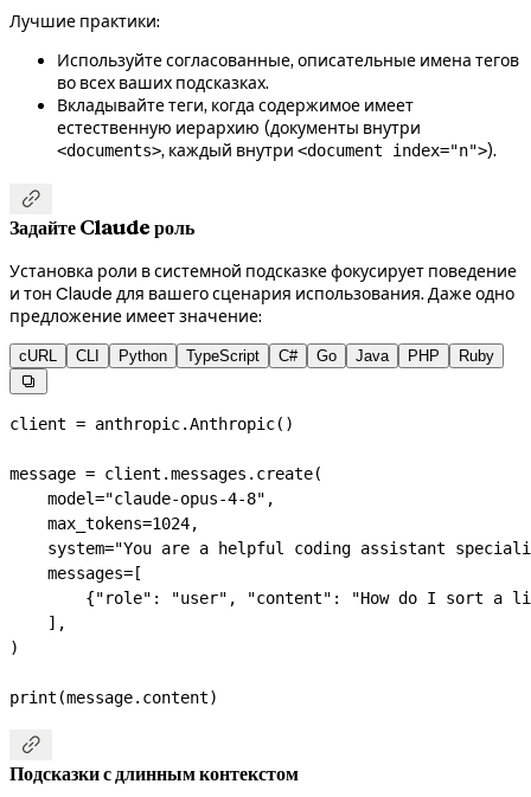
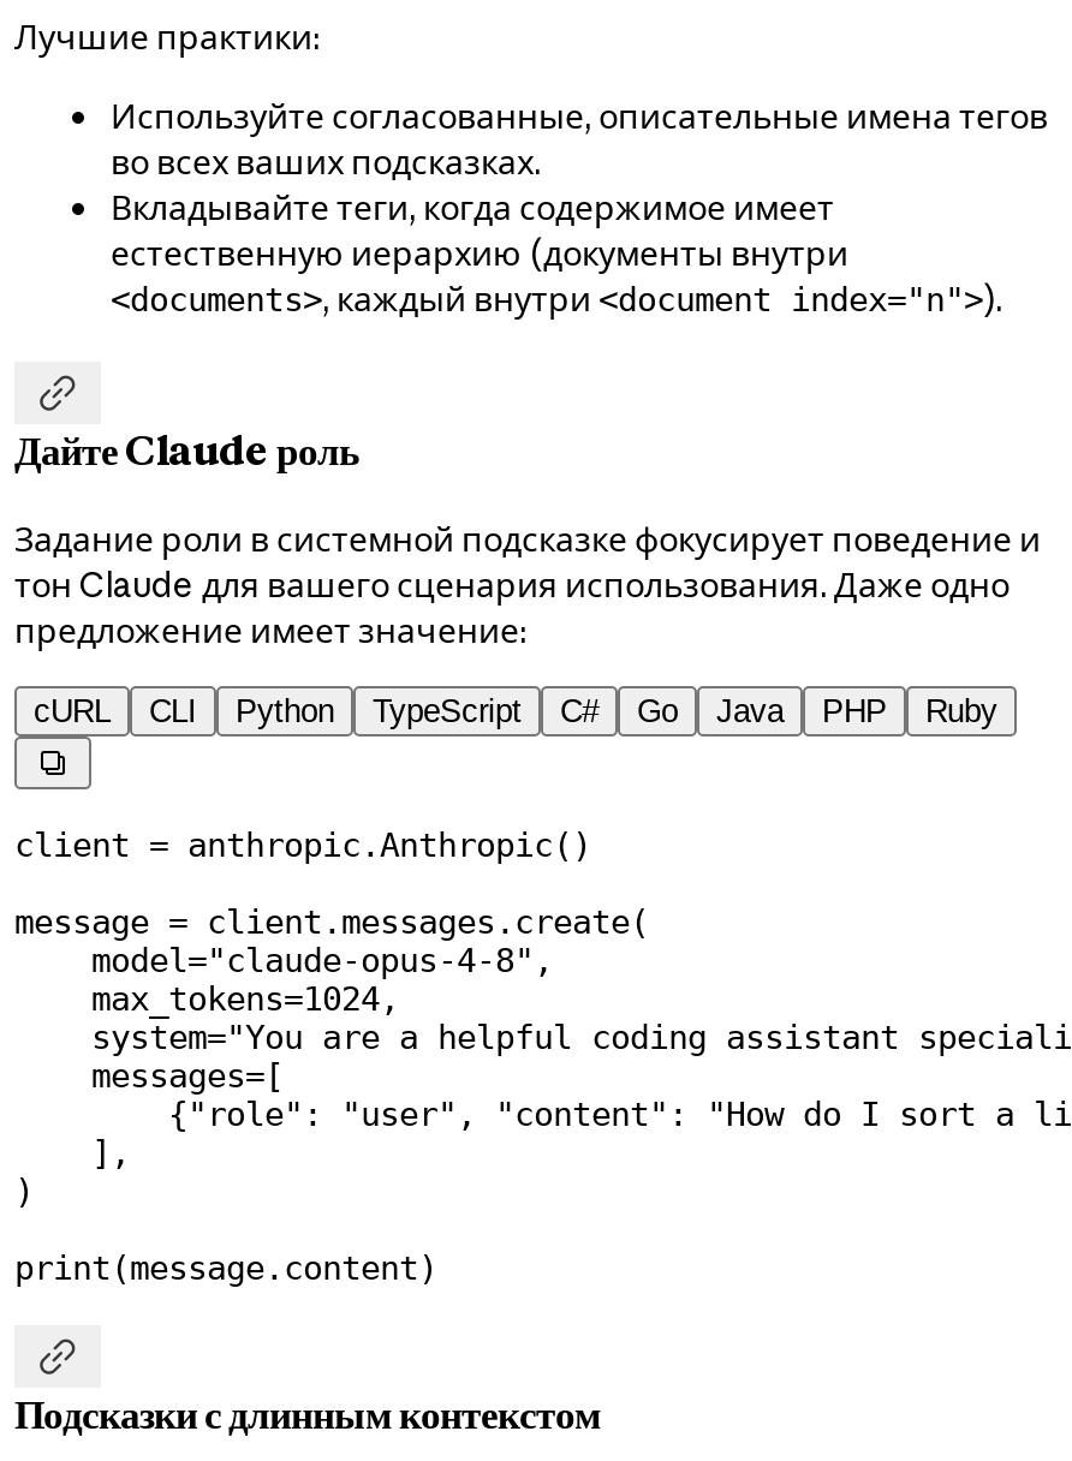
[9,215,194,239] Задайте Claude роль -> [14,426,358,474] Дайте Claude роль
[9,261,517,304] Установка роли в системной подсказке фокусирует поведение | и тон Claude для вашего сценария использования. Даже одно -> [14,518,1041,607] Задание роли в системной подсказке фокусирует поведение и | тон Claude для вашего сценария использования. Даже одно

